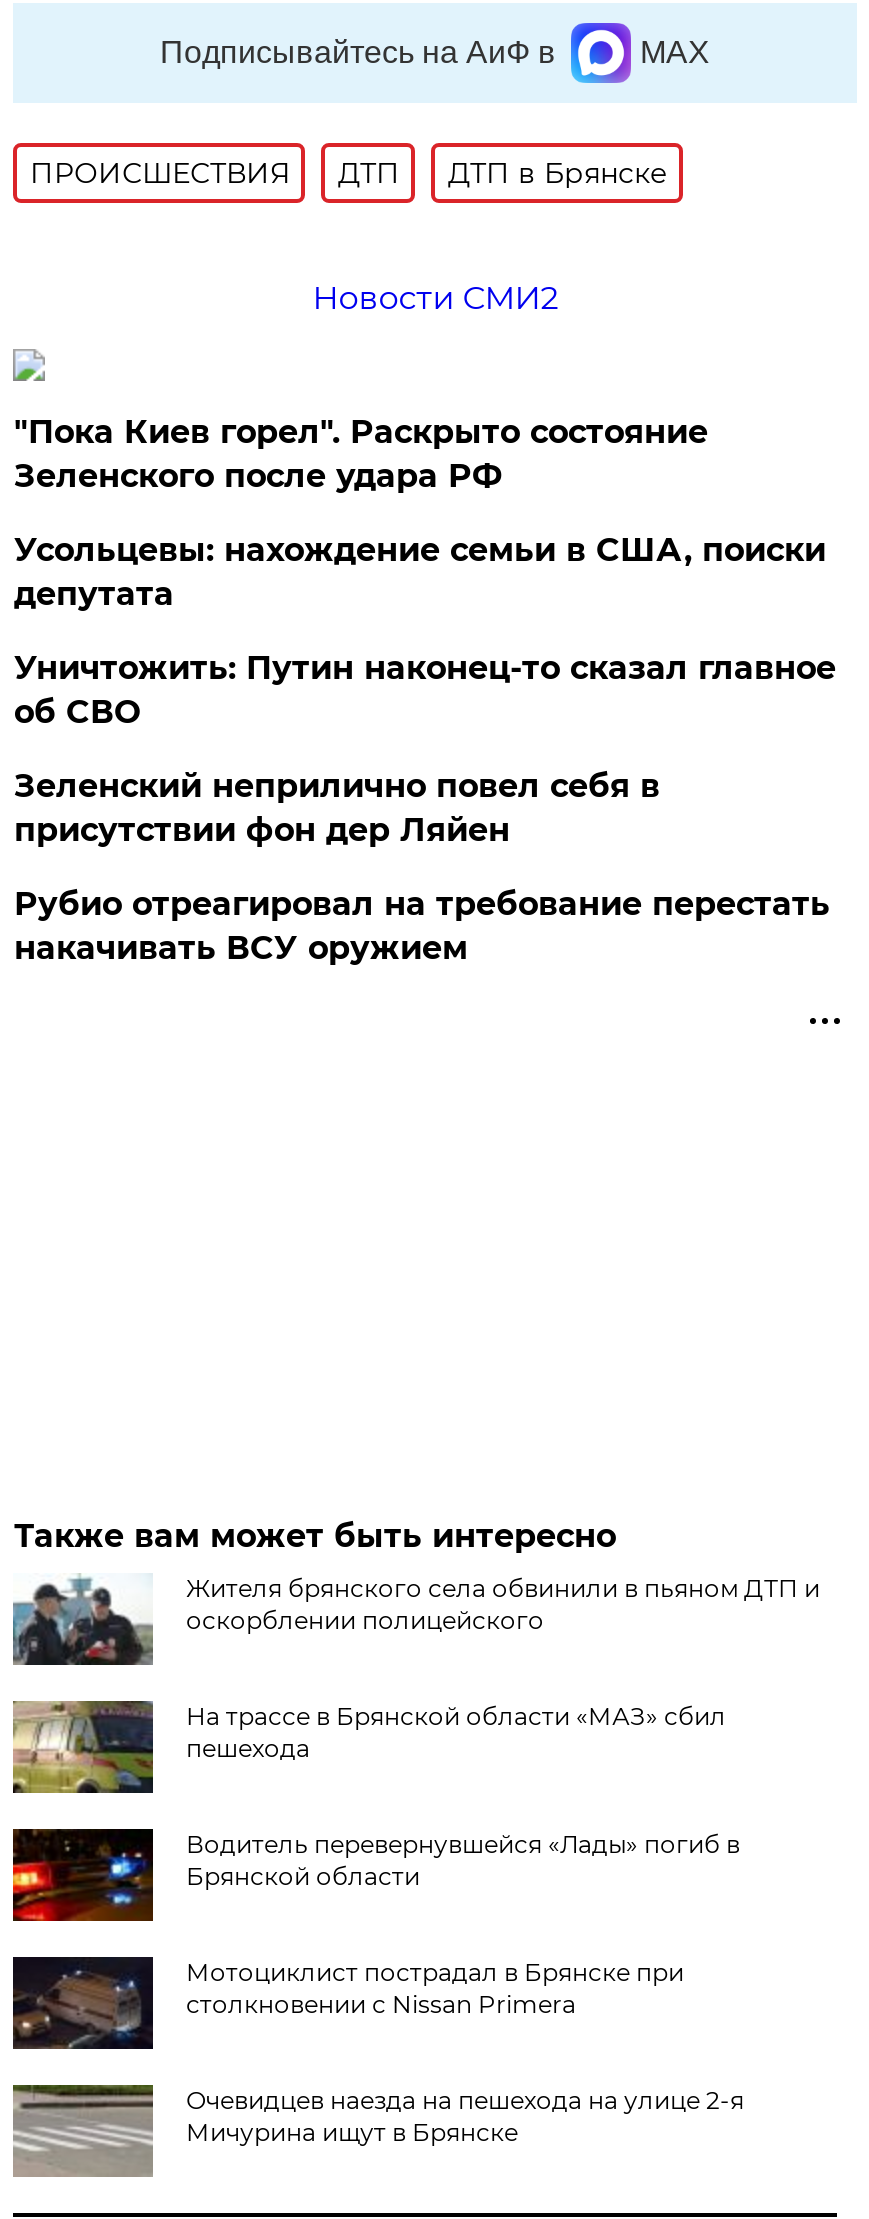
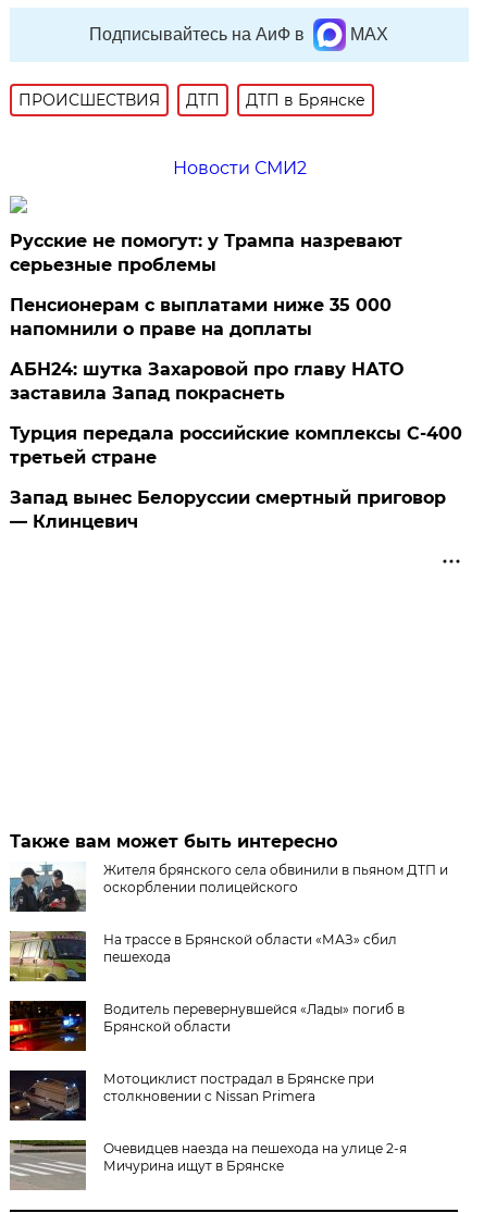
[14,413,708,495] "Пока Киев горел". Раскрыто состояние | Зеленского после удара РФ -> [10,231,403,275] Русские не помогут: у Трампа назревают | серьезные проблемы
[14,531,826,613] Усольцевы: нахождение семьи в США, поиски | депутата -> [10,295,392,339] Пенсионерам с выплатами ниже 35 000 | напомнили о праве на доплаты
[14,649,836,731] Уничтожить: Путин наконец-то сказал главное | об СВО -> [10,359,404,403] АБН24: шутка Захаровой про главу НАТО | заставила Запад покраснеть
[14,767,660,849] Зеленский неприлично повел cебя в | присутствии фон дер Ляйен -> [10,423,463,468] Турция передала российские комплексы С-400 | третьей стране
[14,885,830,967] Рубио отреагировал на требование перестать | накачивать ВСУ оружием -> [10,487,446,532] Запад вынес Белоруссии смертный приговор | — Клинцевич

